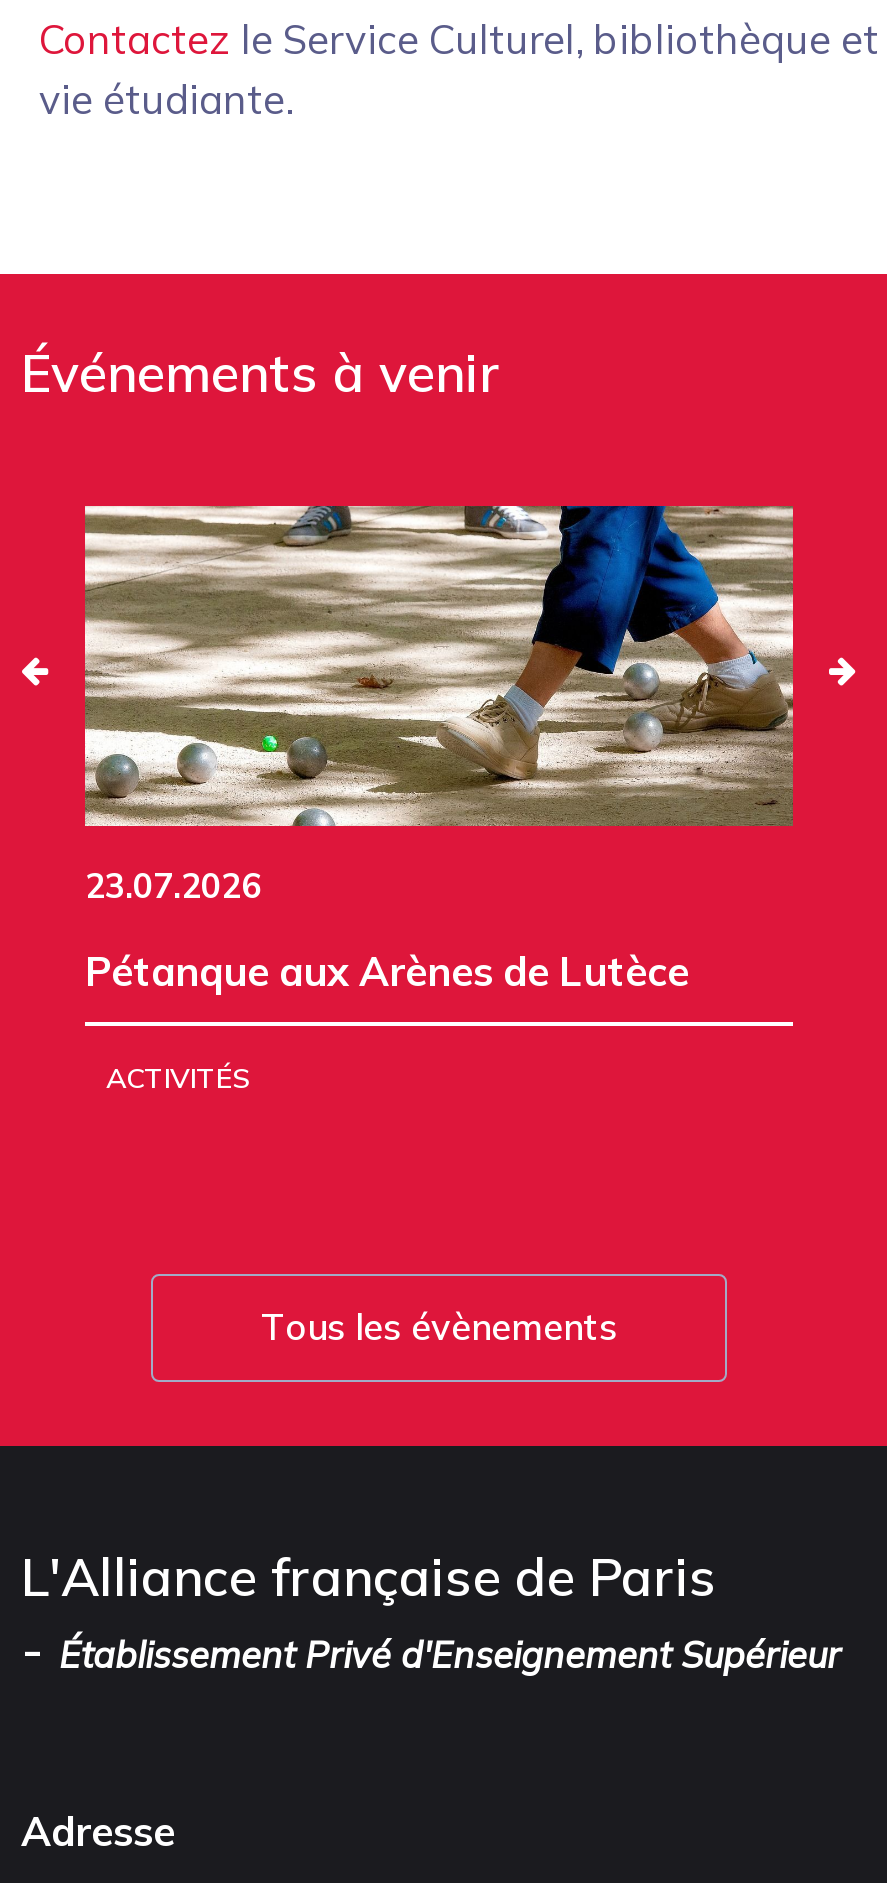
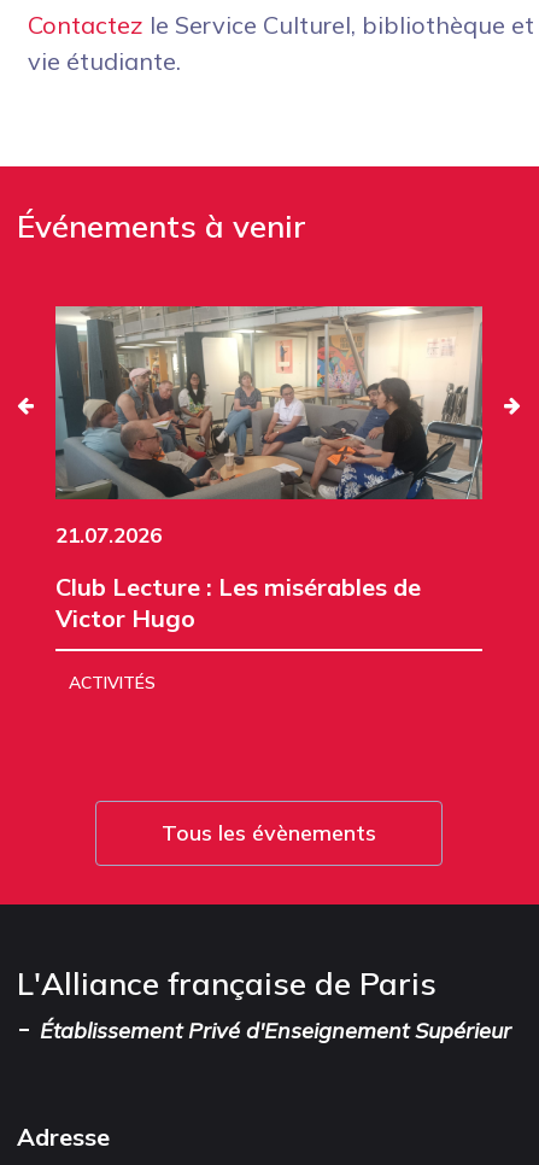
[83,504,795,905] [image] | 23.07.2026 -> [54,305,484,547] [image] | 21.07.2026
[85,945,689,995] Pétanque aux Arènes de Lutèce -> [55,571,421,633] Club Lecture : Les misérables de | Victor Hugo

